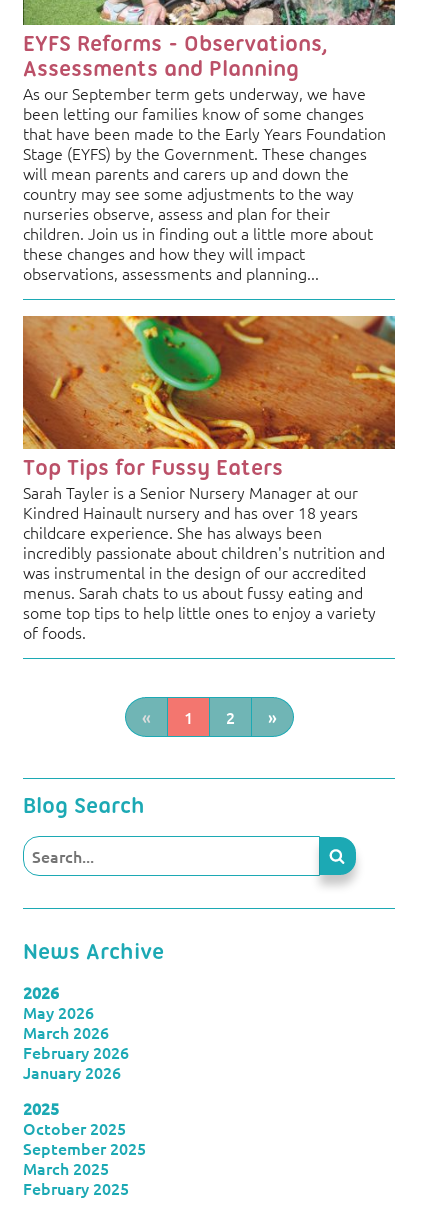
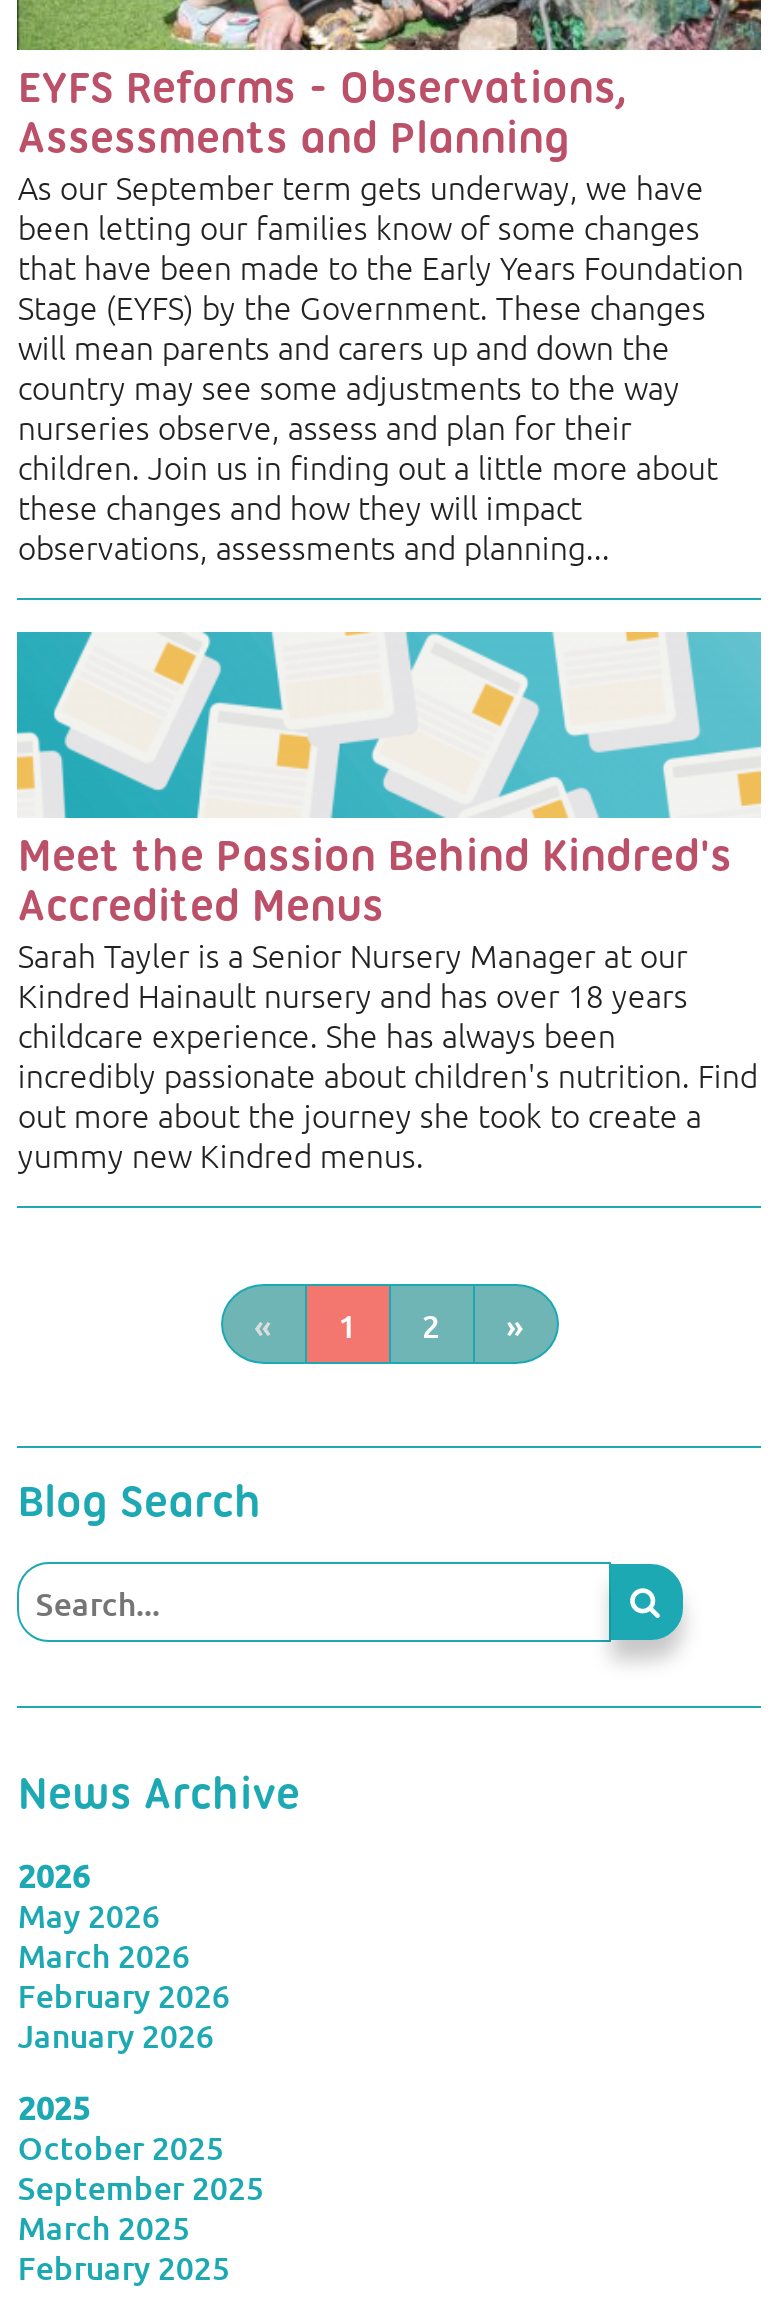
[22,315,396,481] [image] | Top Tips for Fussy Eaters -> [15,630,763,932] [image] | Meet the Passion Behind Kindred's | Accredited Menus
[23,541,385,643] incredibly passionate about children's nutrition and | was instrumental in the design of our accredited | menus. Sarah chats to us about fussy eating and | some top tips to help little ones to enjoy a variety | of foods. -> [18,1052,758,1176] incredibly passionate about children's nutrition. Find | out more about the journey she took to create a | yummy new Kindred menus.

